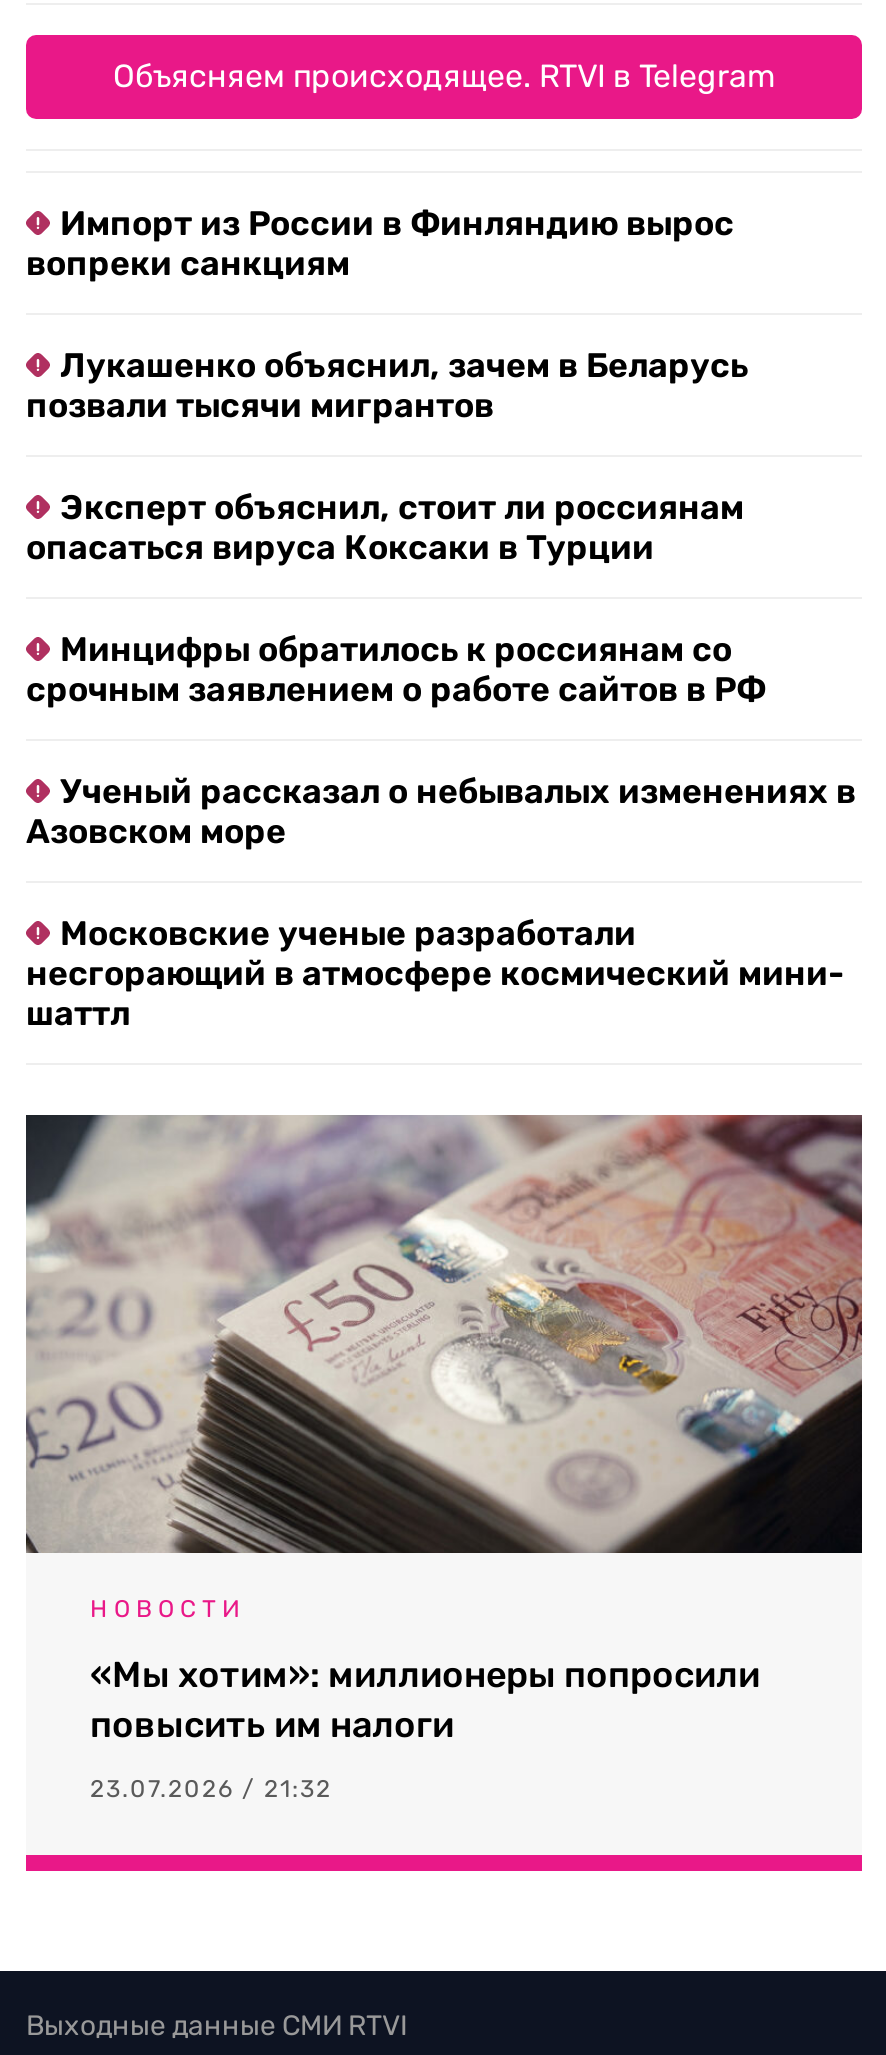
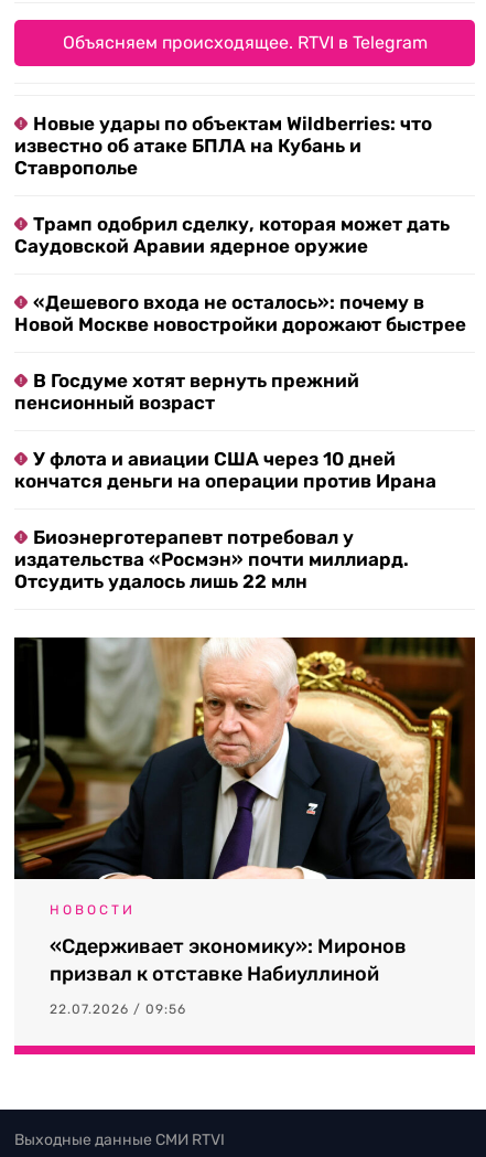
[26,203,734,283] Импорт из России в Финляндию вырос | вопреки санкциям -> [14,113,432,179] Новые удары по объектам Wildberries: что | известно об атаке БПЛА на Кубань и | Ставрополье
[26,345,748,425] Лукашенко объяснил, зачем в Беларусь | позвали тысячи мигрантов -> [14,213,450,257] Трамп одобрил сделку, которая может дать | Саудовской Аравии ядерное оружие
[26,487,744,567] Эксперт объяснил, стоит ли россиянам | опасаться вируса Коксаки в Турции -> [14,291,466,335] «Дешевого входа не осталось»: почему в | Новой Москве новостройки дорожают быстрее
[26,629,766,709] Минцифры обратилось к россиянам со | срочным заявлением о работе сайтов в РФ -> [14,370,359,414] В Госдуме хотят вернуть прежний | пенсионный возраст
[26,771,856,851] Ученый рассказал о небывалых изменениях в | Азовском море -> [14,448,436,492] У флота и авиации США через 10 дней | кончатся деньги на операции против Ирана
[26,913,844,1033] Московские ученые разработали | несгорающий в атмосфере космический мини- | шаттл -> [14,526,409,592] Биоэнерготерапевт потребовал у | издательства «Росмэн» почти миллиард. | Отсудить удалось лишь 22 млн
[24,1113,864,1555] [image] -> [13,636,475,880] [image]
[90,1653,760,1747] «Мы хотим»: миллионеры попросили | повысить им налоги -> [50,934,407,986] «Сдерживает экономику»: Миронов | призвал к отставке Набиуллиной
[90,1775,332,1803] 23.07.2026 / 21:32 -> [50,1002,186,1017] 22.07.2026 / 09:56

